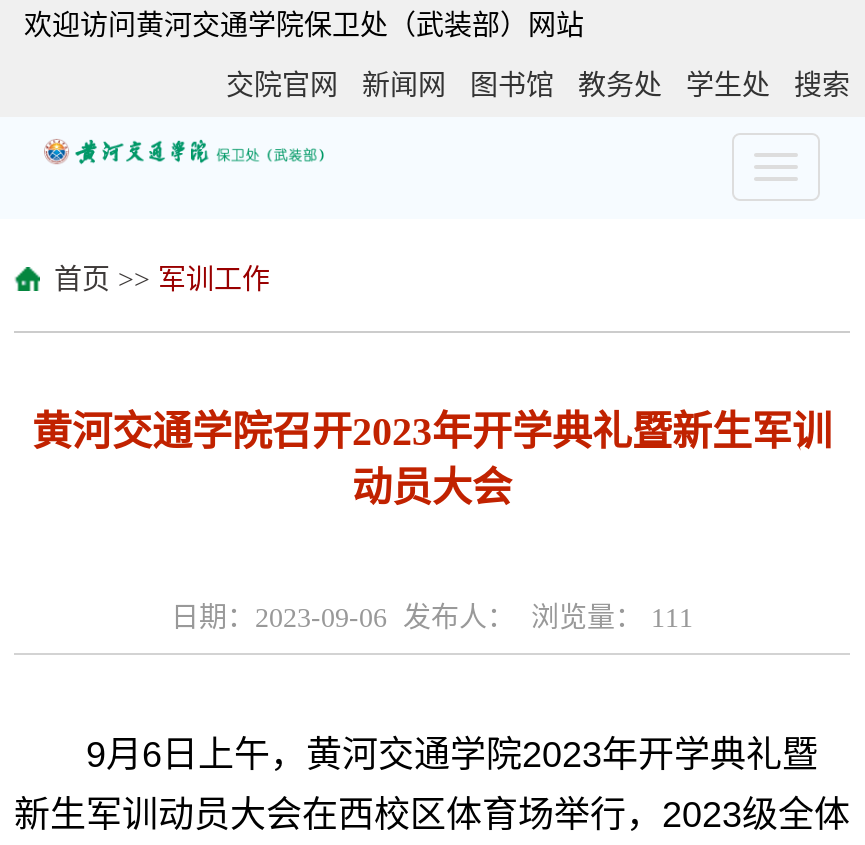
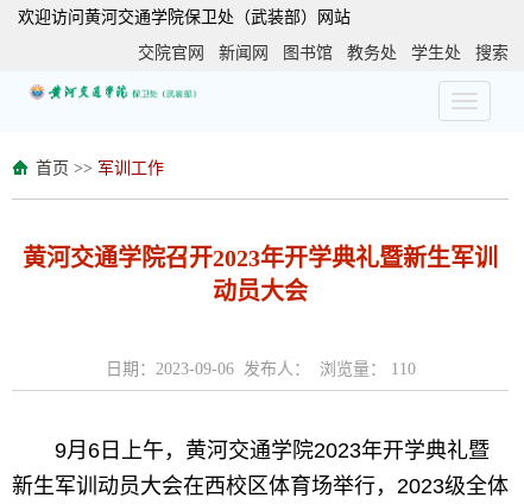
[171,603,693,633] 日期：2023-09-06 发布人： 浏览量：111 -> [105,360,415,378] 日期：2023-09-06 发布人： 浏览量：110

